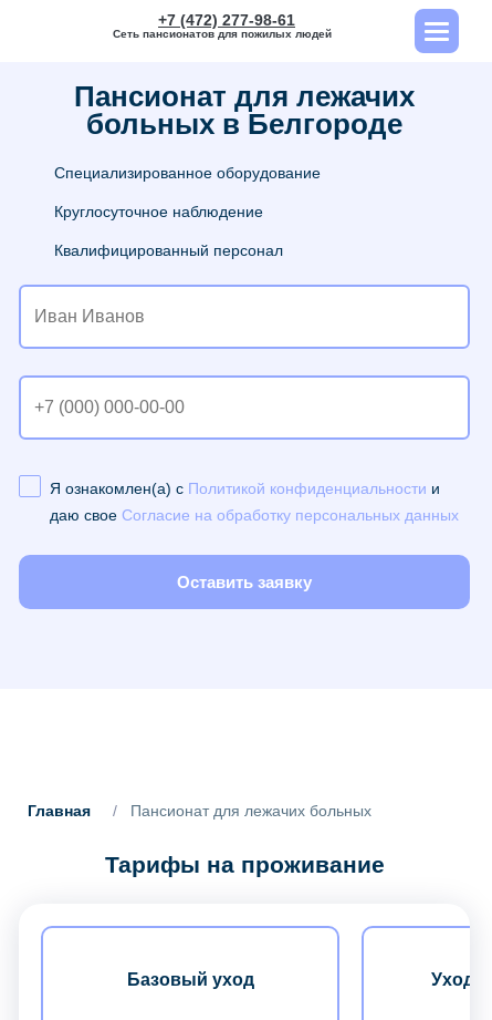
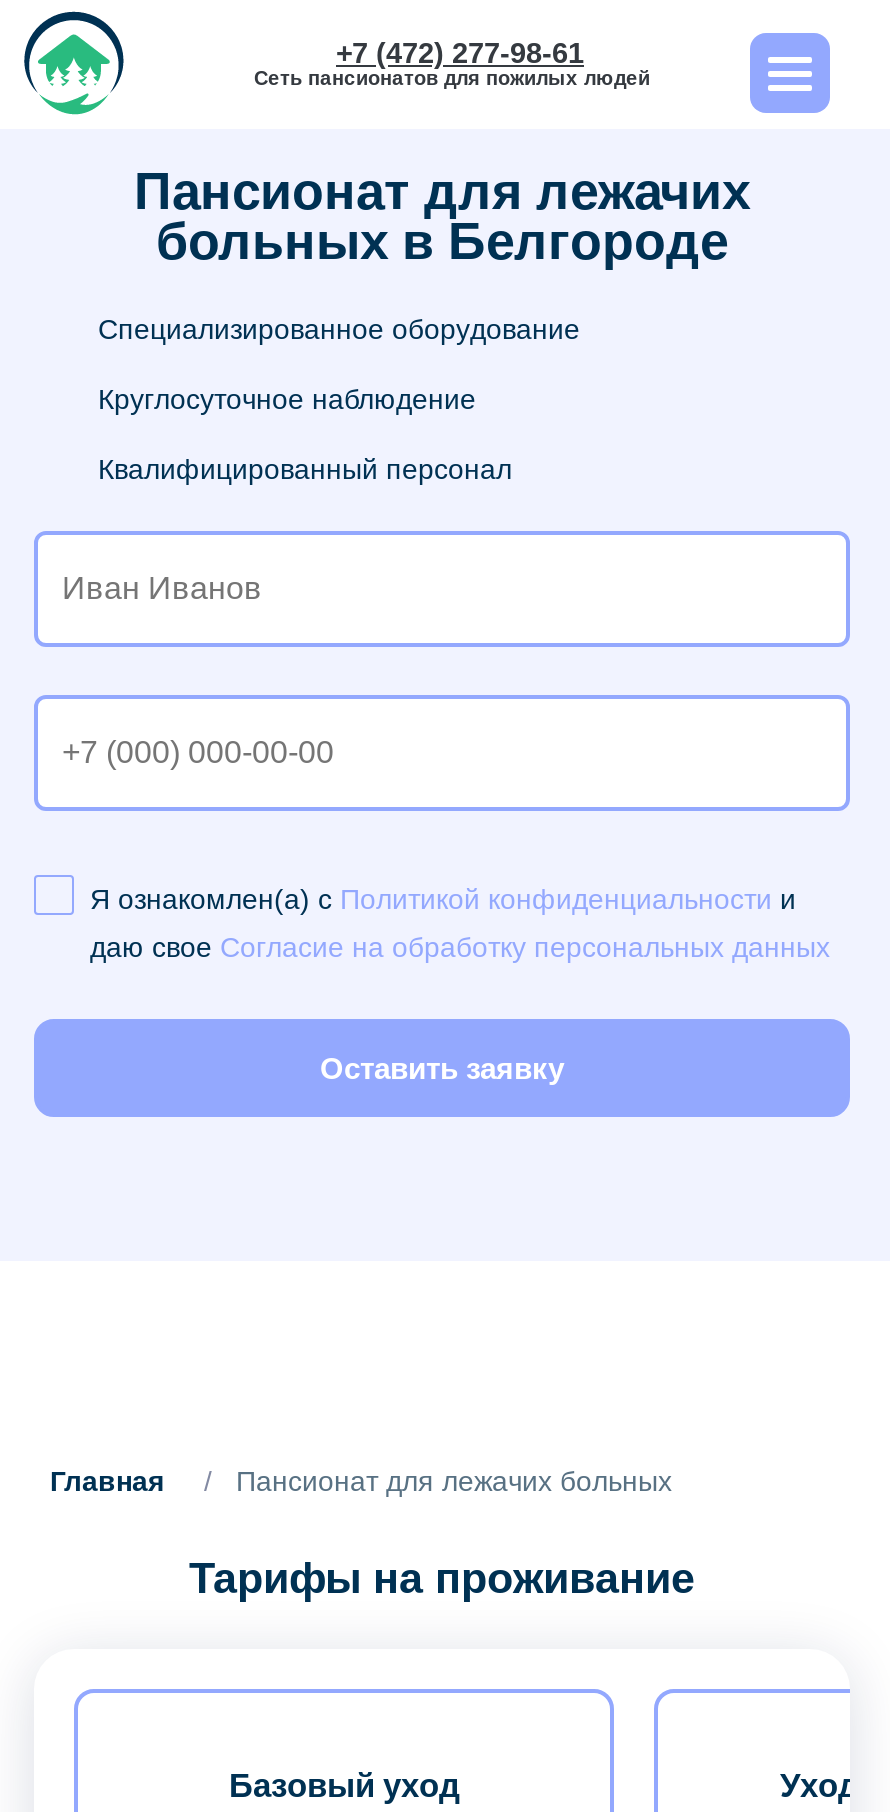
none -> [22,9,126,117] [image]

